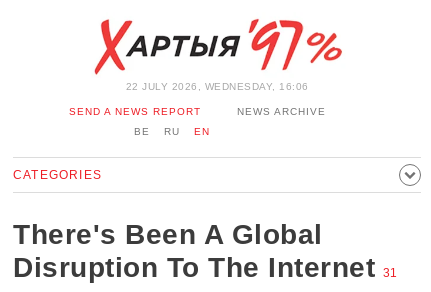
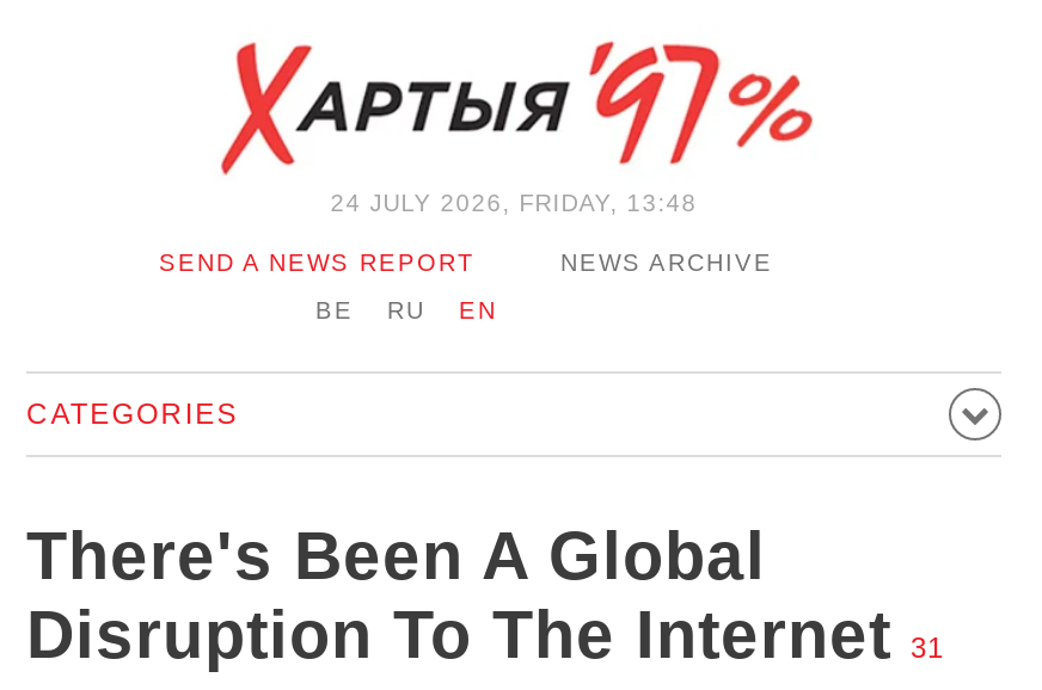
[125,81,308,92] 22 JULY 2026, WEDNESDAY, 16:06 -> [330,190,697,216] 24 JULY 2026, FRIDAY, 13:48

